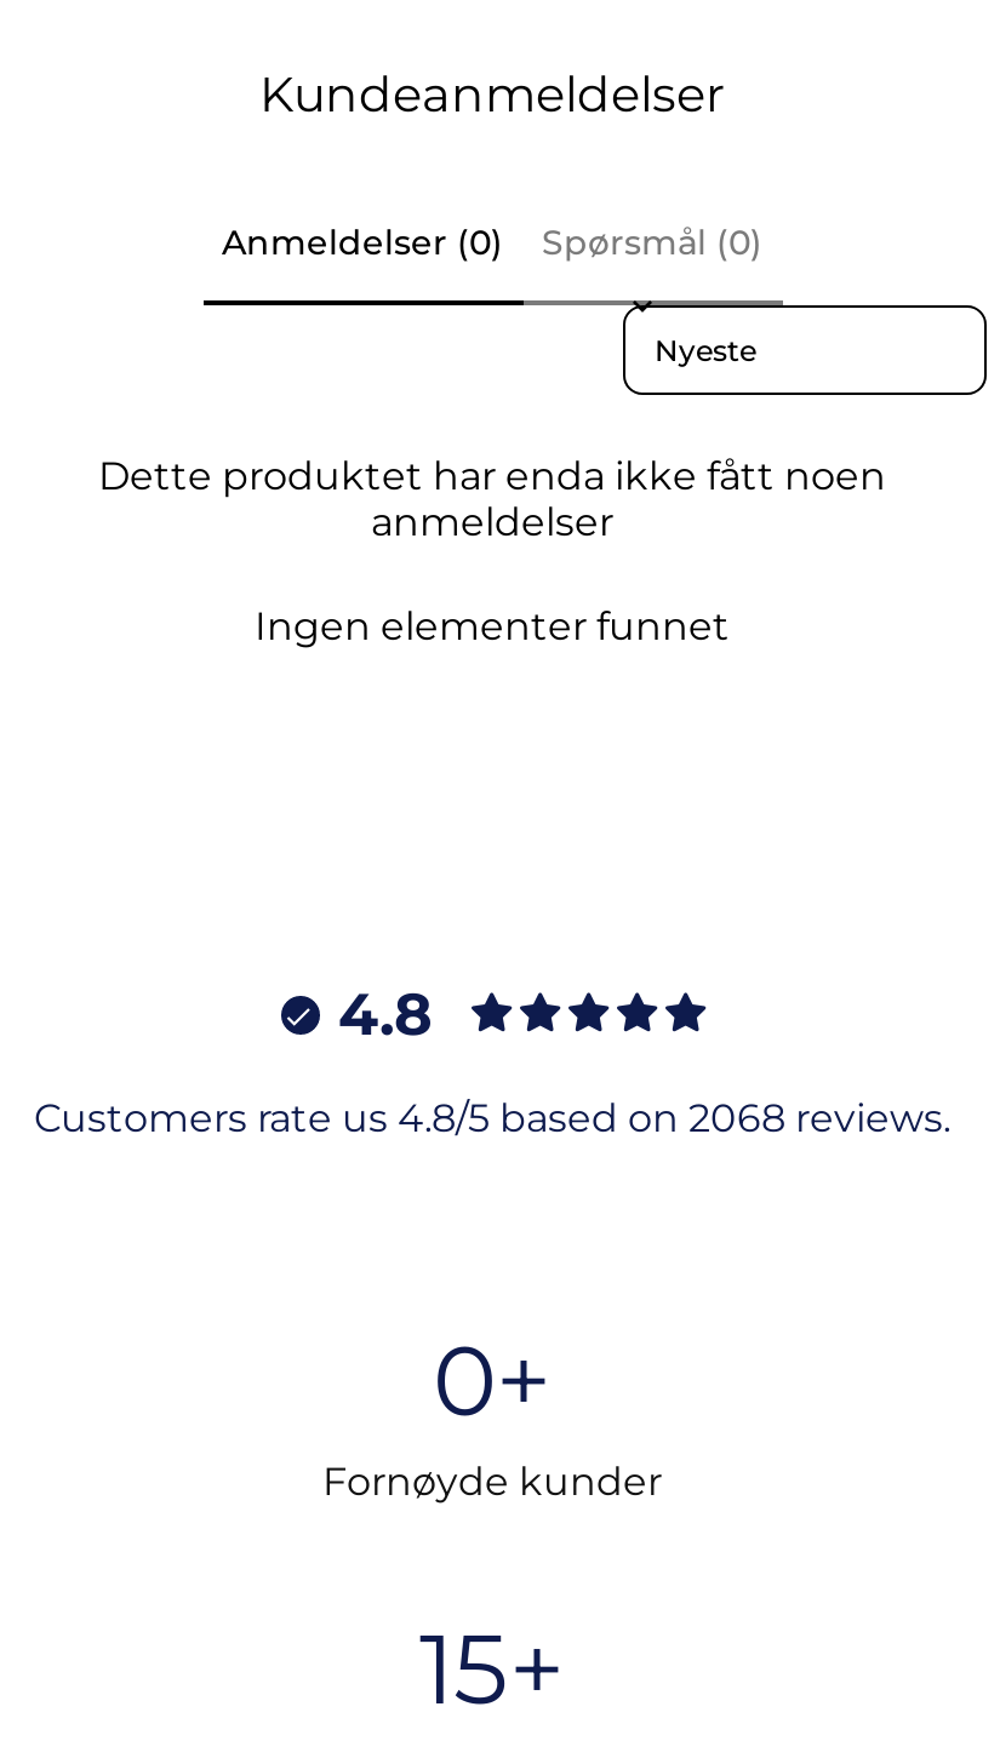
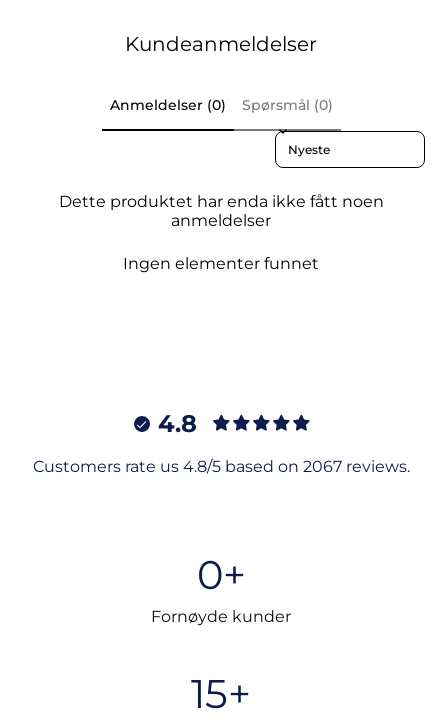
[34,1095,950,1141] Customers rate us 4.8/5 based on 2068 reviews. -> [32,457,409,476] Customers rate us 4.8/5 based on 2067 reviews.

